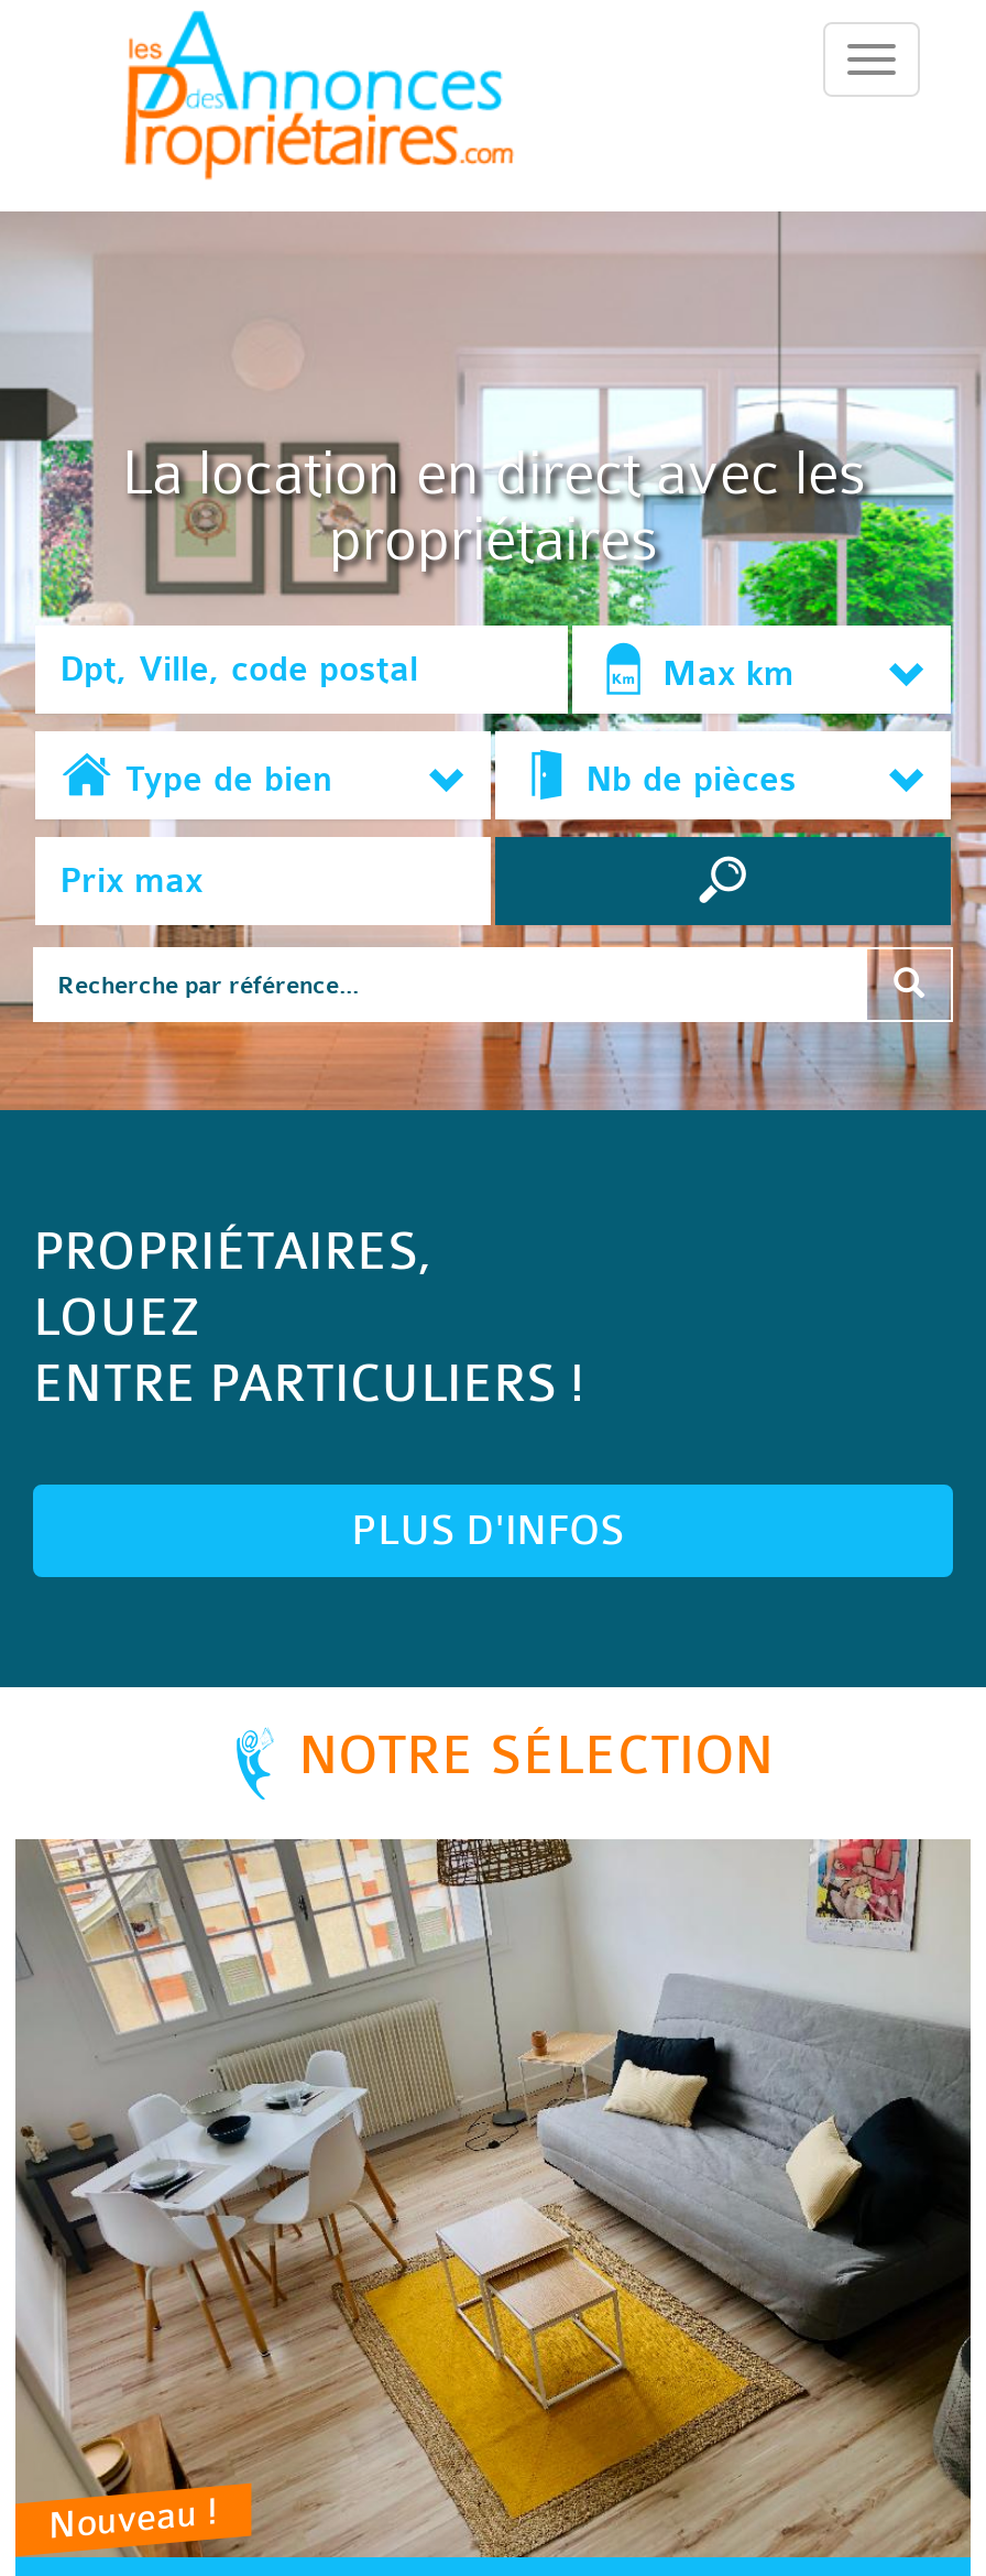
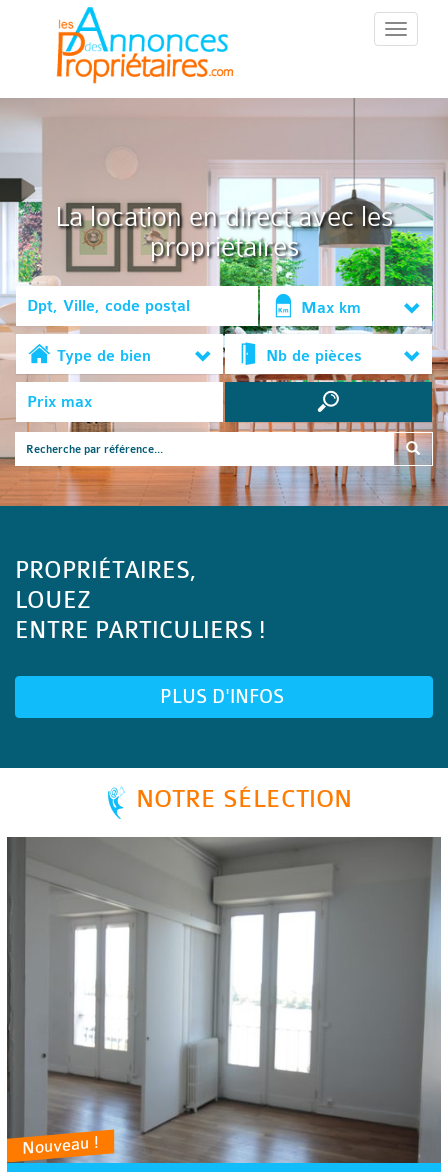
[15,1837,973,2559] [image] -> [6,836,441,1164] [image]

